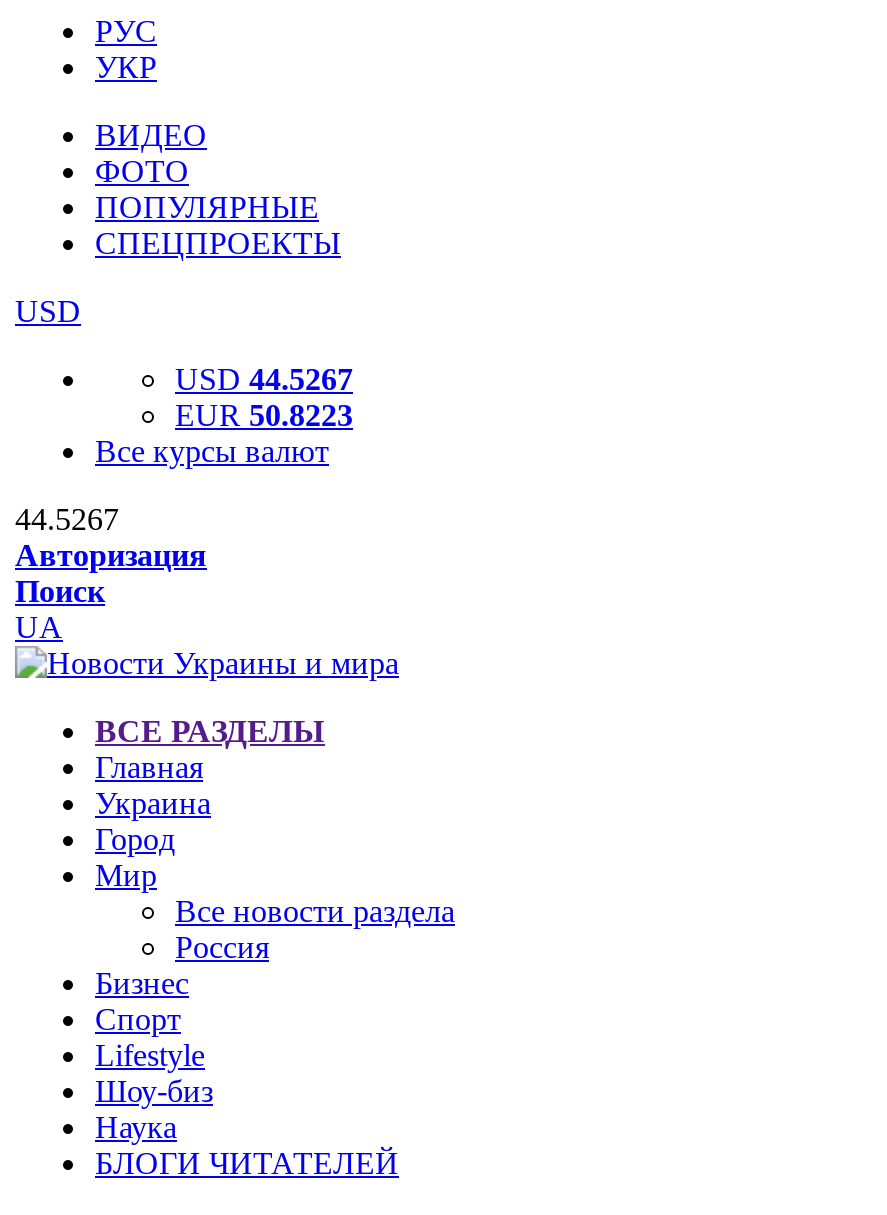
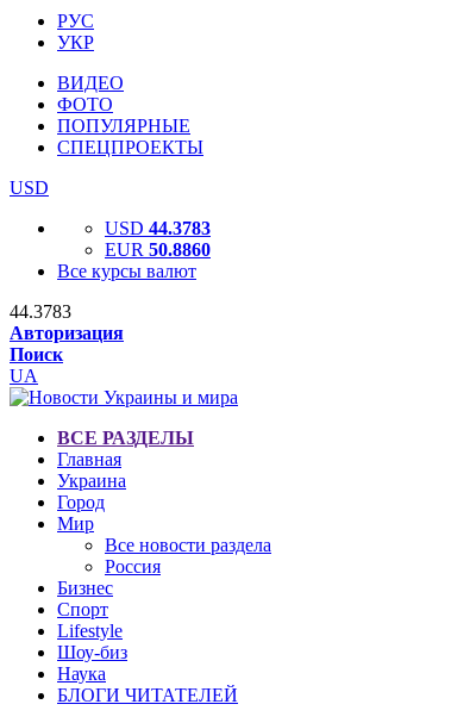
[175,362,353,396] USD 44.5267 -> [105,218,211,238] USD 44.3783
[175,398,353,432] EUR 50.8223 -> [105,239,211,260] EUR 50.8860
[15,502,119,536] 44.5267 -> [10,301,71,322] 44.3783

